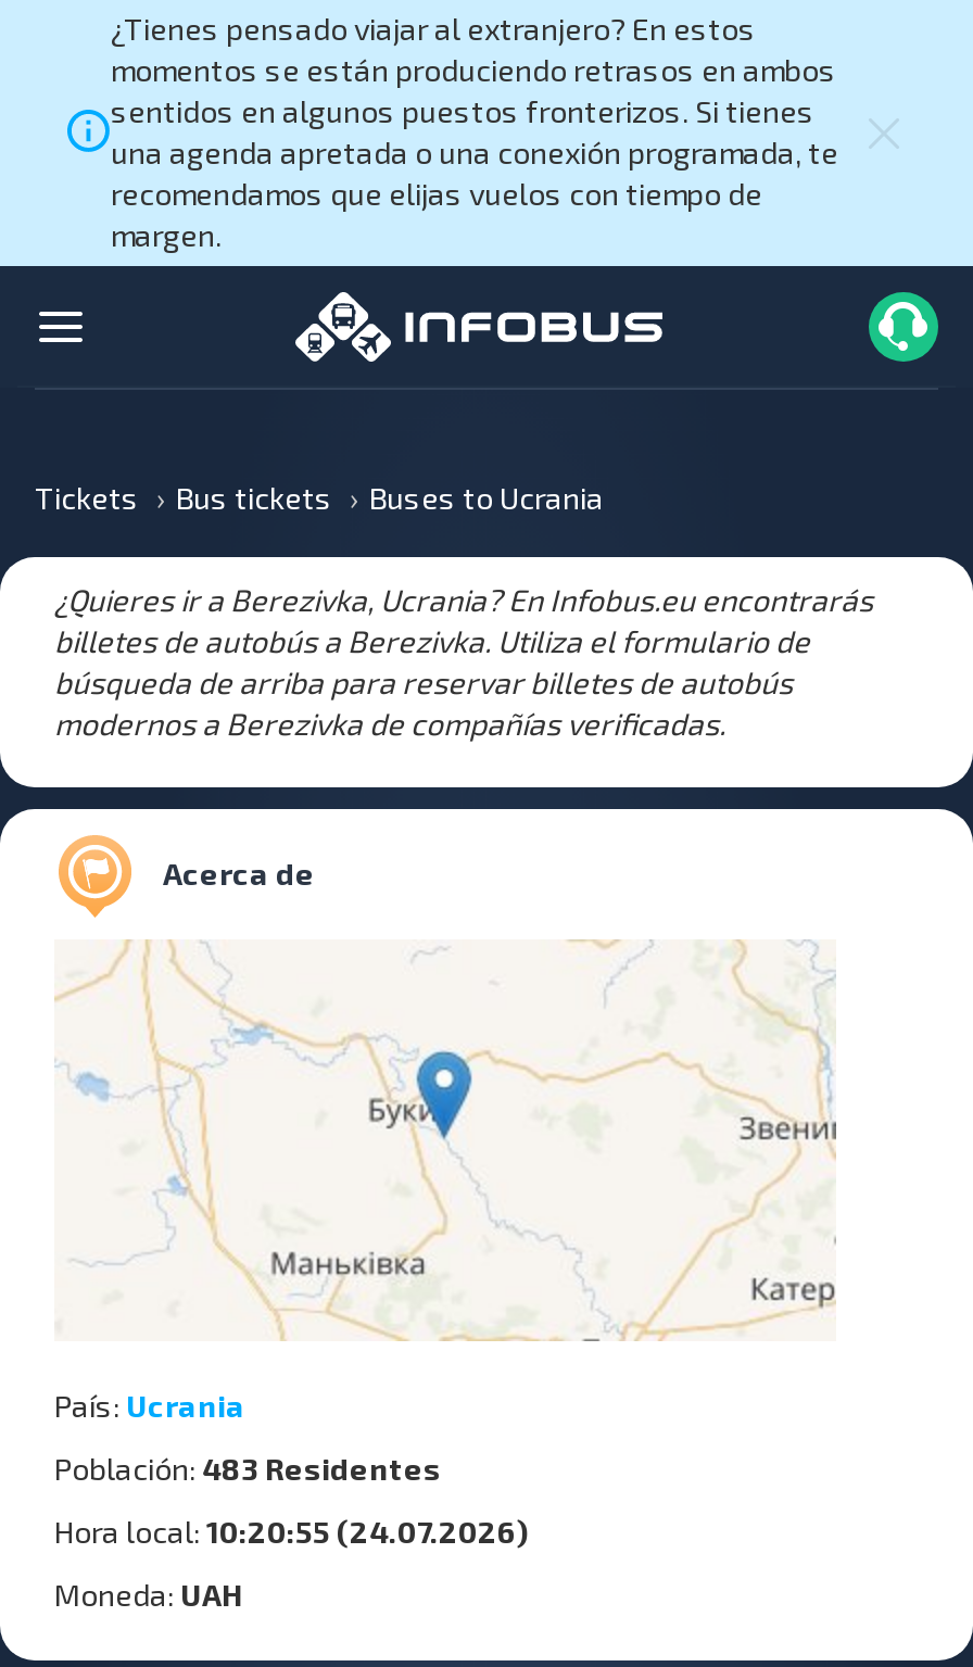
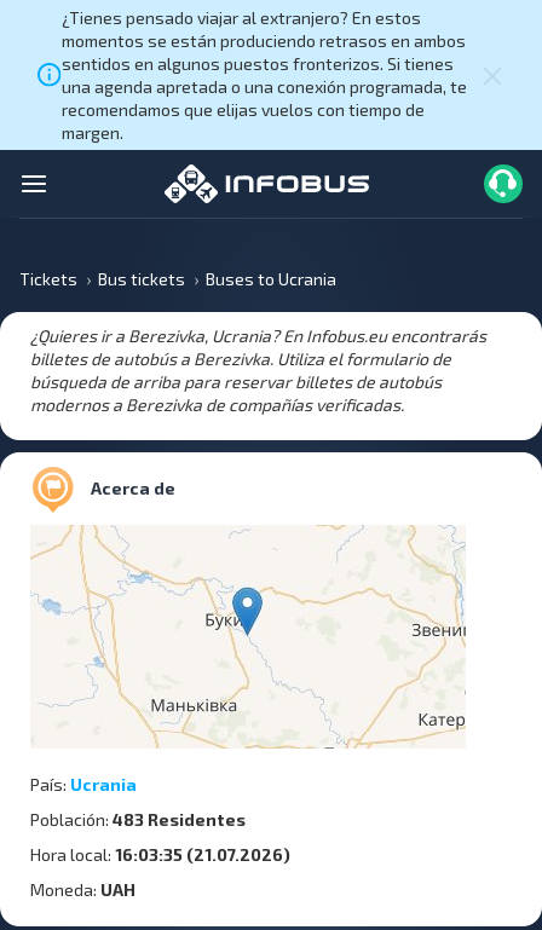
[54,1513,530,1550] Hora local: 10:20:55 (24.07.2026) -> [30,844,290,865] Hora local: 16:03:35 (21.07.2026)

